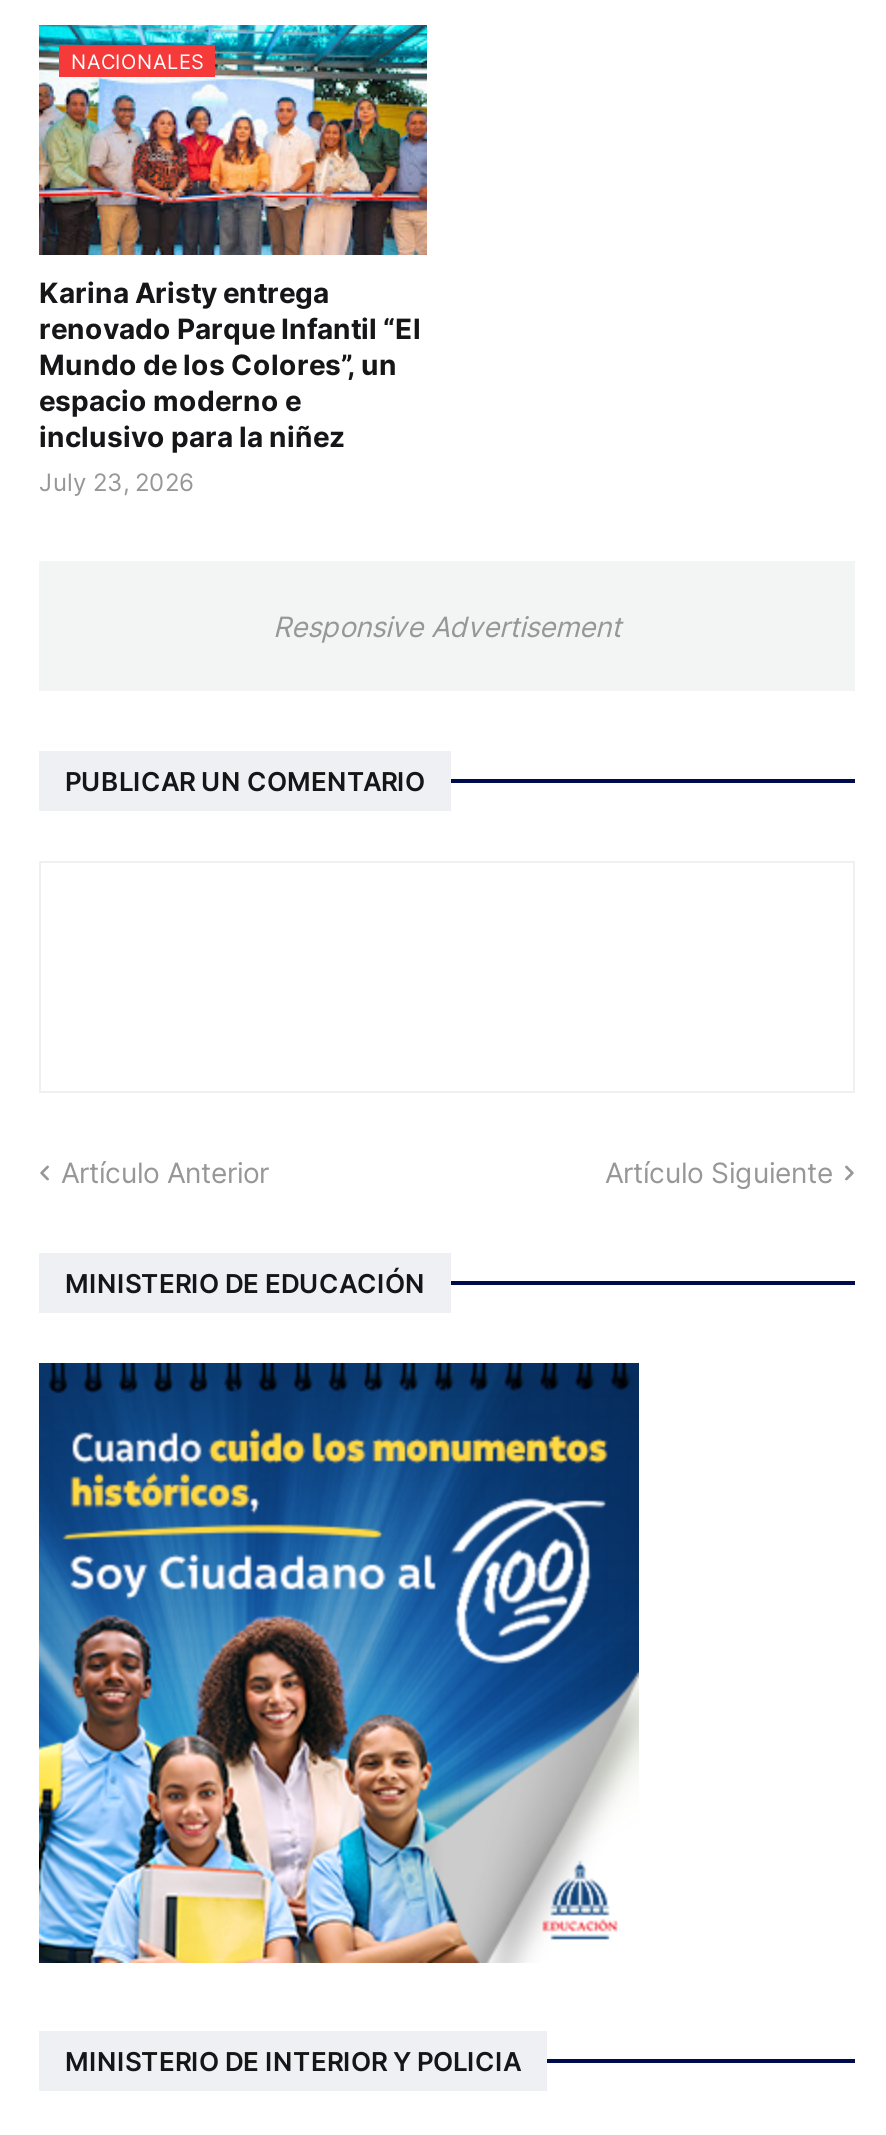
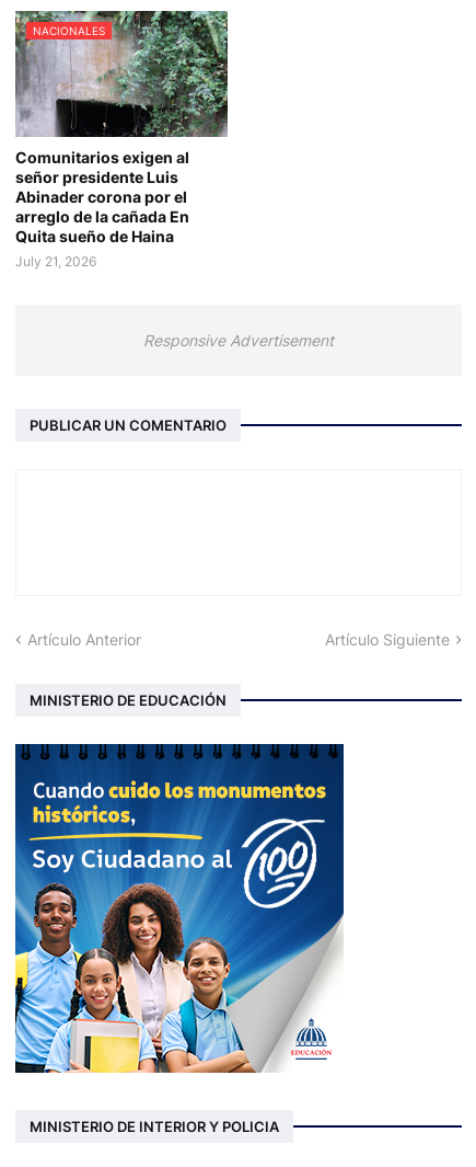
[37,23,429,498] [image] | Karina Aristy entrega | renovado Parque Infantil “El | Mundo de los Colores”, un | espacio moderno e | inclusivo para la niñez | July 23, 2026 -> [14,10,229,270] [image] | Comunitarios exigen al | señor presidente Luis | Abinader corona por el | arreglo de la cañada En | Quita sueño de Haina | July 21, 2026

